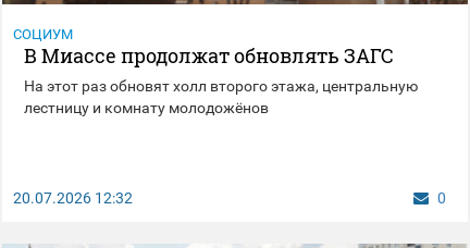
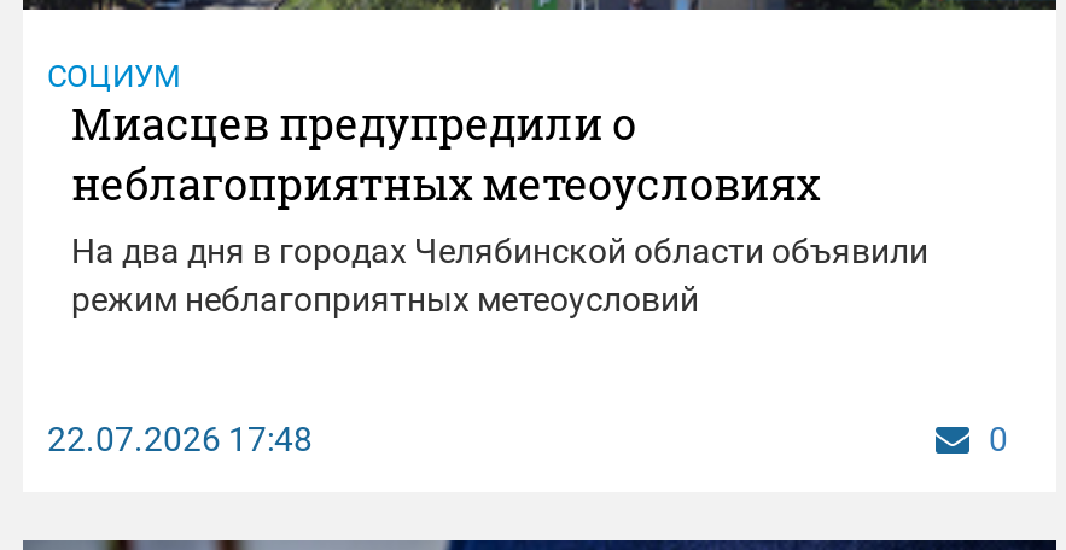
[24,43,418,117] В Миассе продолжат обновлять ЗАГС | На этот раз обновят холл второго этажа, центральную | лестницу и комнату молодожёнов -> [71,95,928,319] Миасцев предупредили о | неблагоприятных метеоусловиях | На два дня в городах Челябинской области объявили | режим неблагоприятных метеоусловий
[13,190,133,207] 20.07.2026 12:32 -> [47,421,313,459] 22.07.2026 17:48

